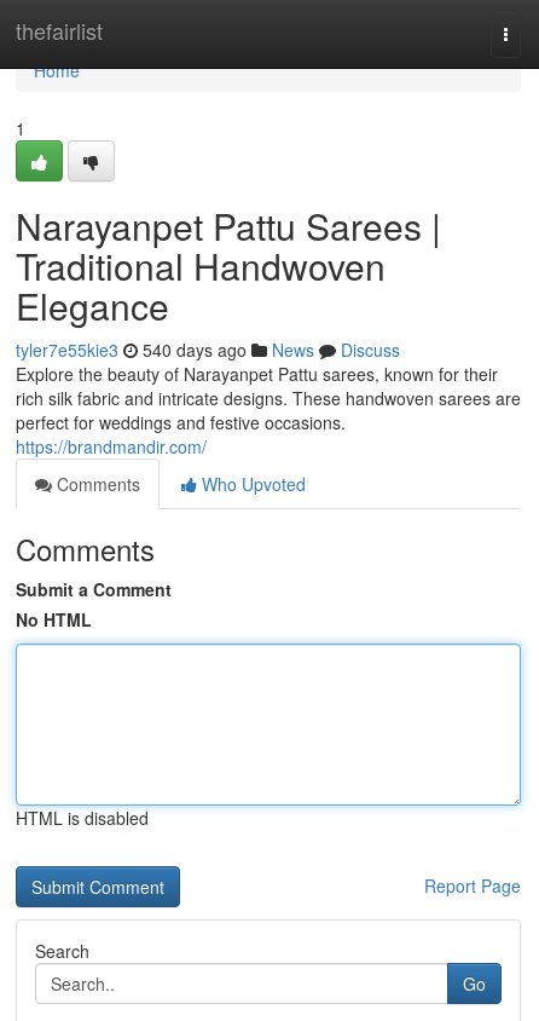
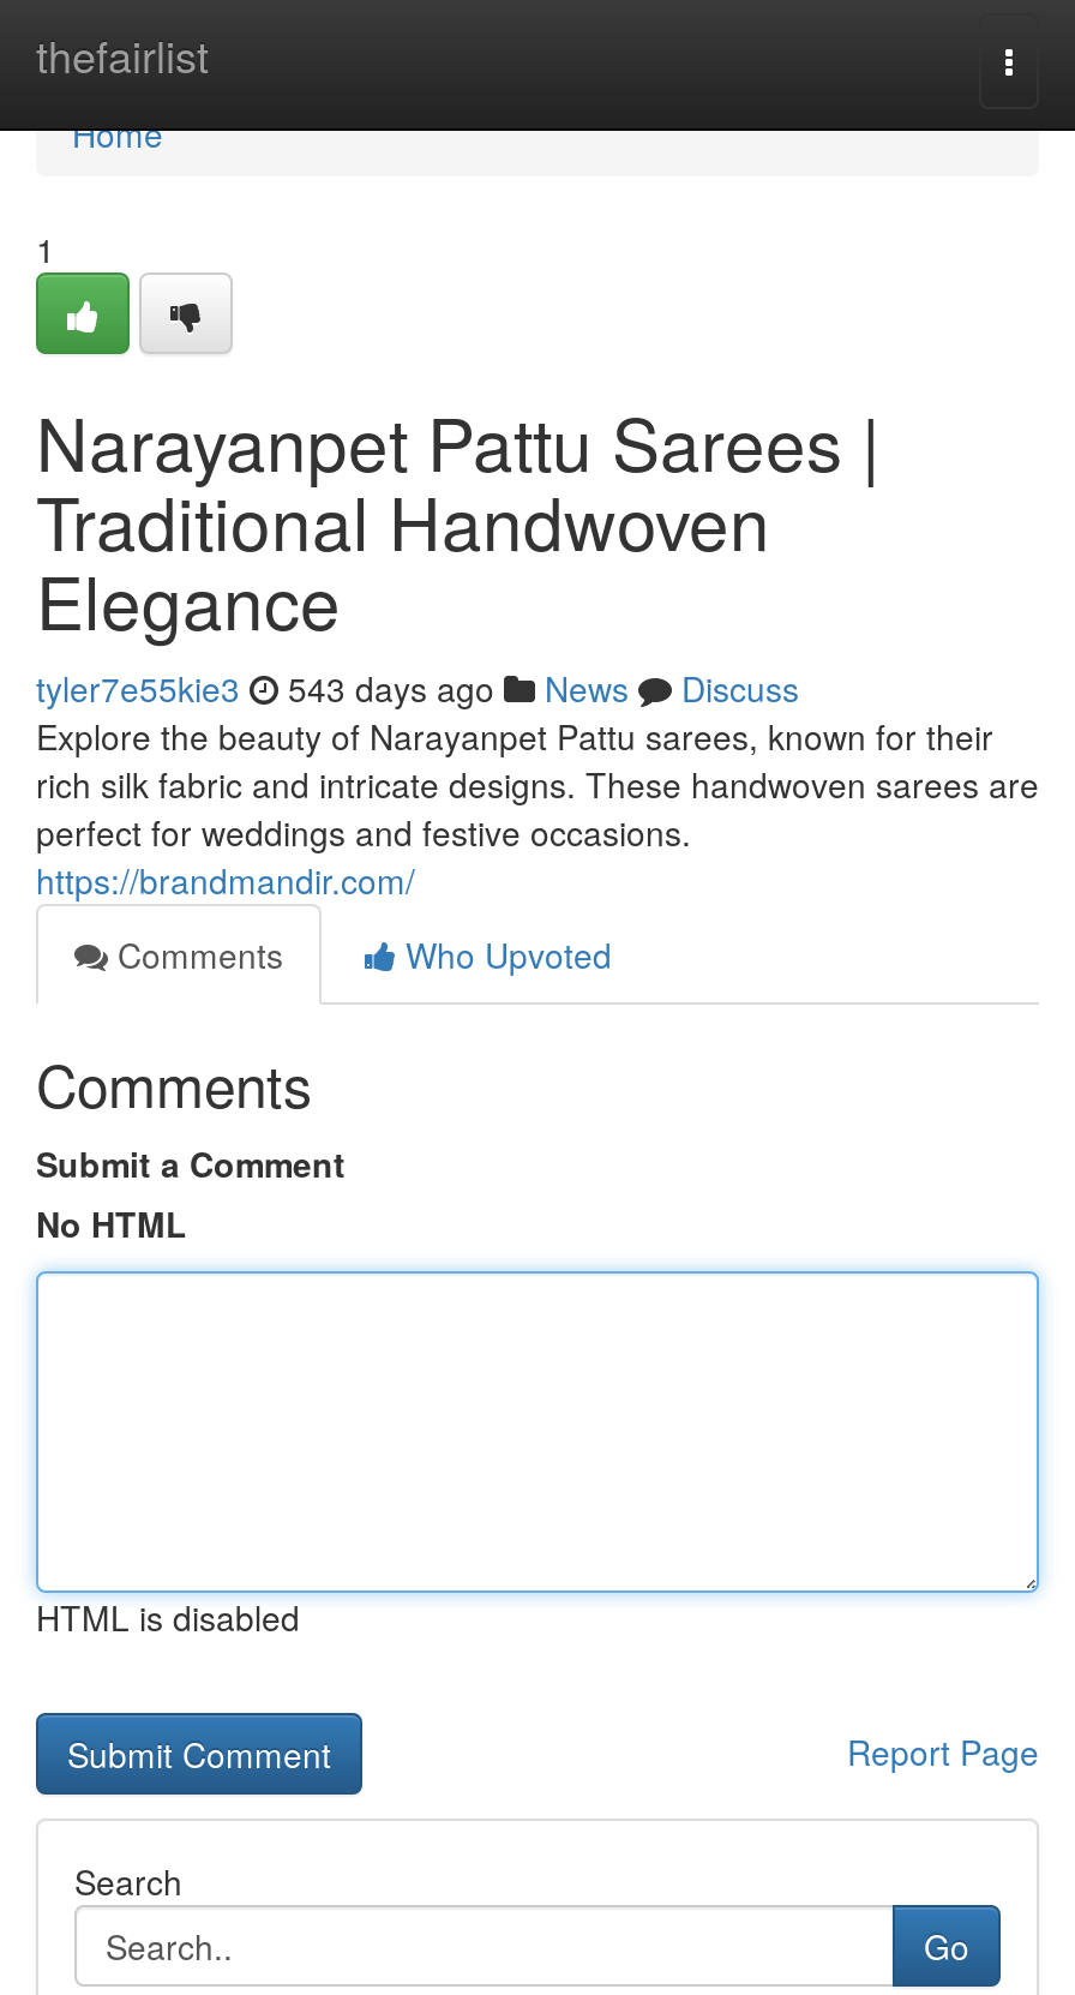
[16,338,400,362] tyler7e55kie3 540 days ago News Discuss -> [36,664,799,712] tyler7e55kie3 543 days ago News Discuss

